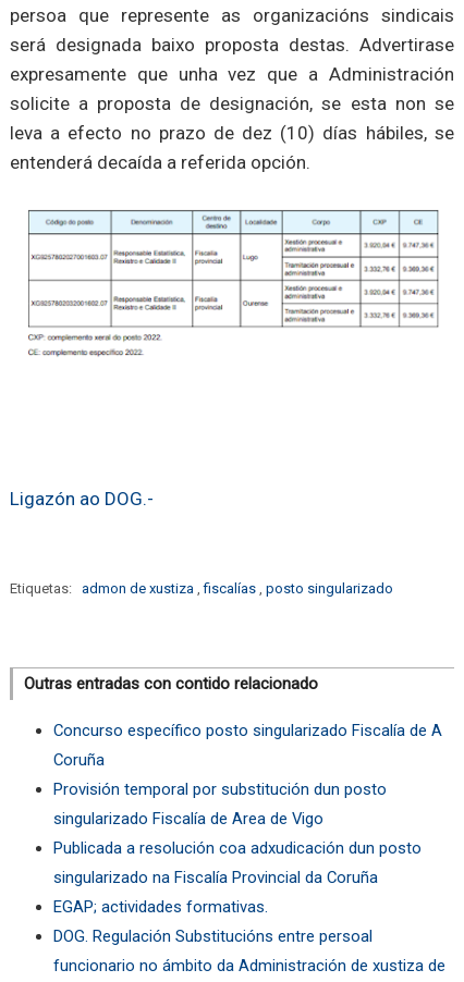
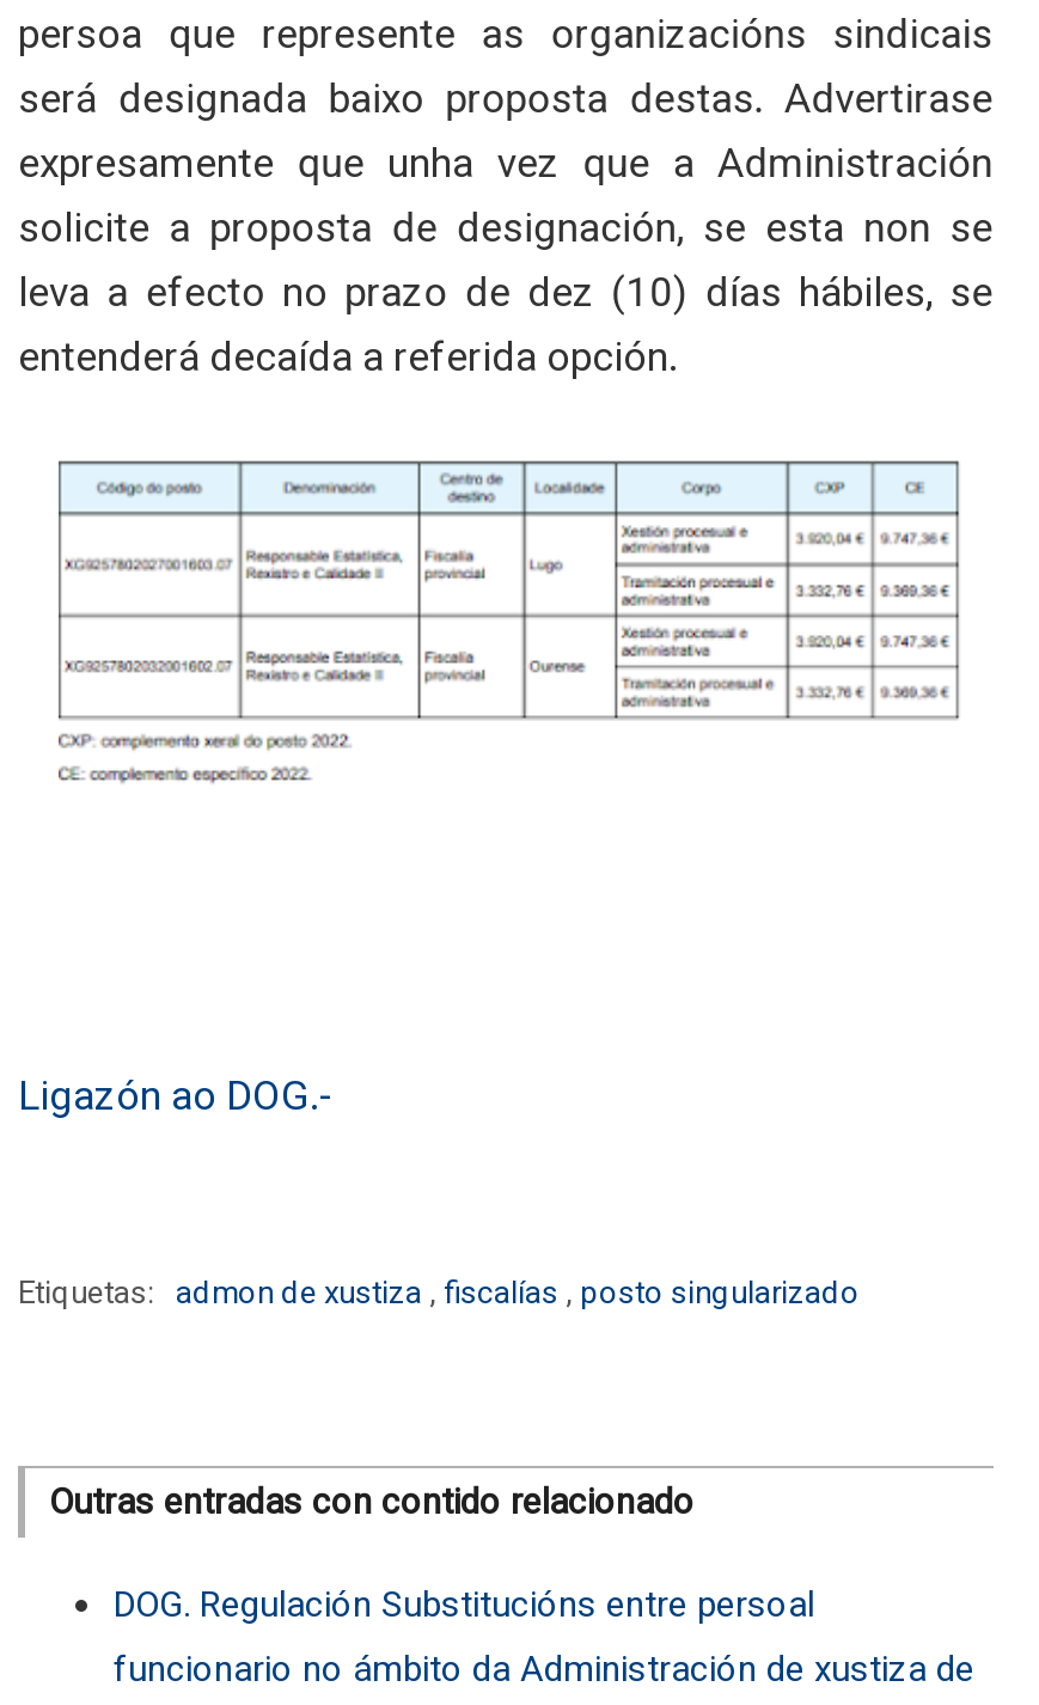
[53,720,442,916] Concurso específico posto singularizado Fiscalía de A | Coruña | Provisión temporal por substitución dun posto | singularizado Fiscalía de Area de Vigo | Publicada a resolución coa adxudicación dun posto | singularizado na Fiscalía Provincial da Coruña | EGAP; actividades formativas. -> none

